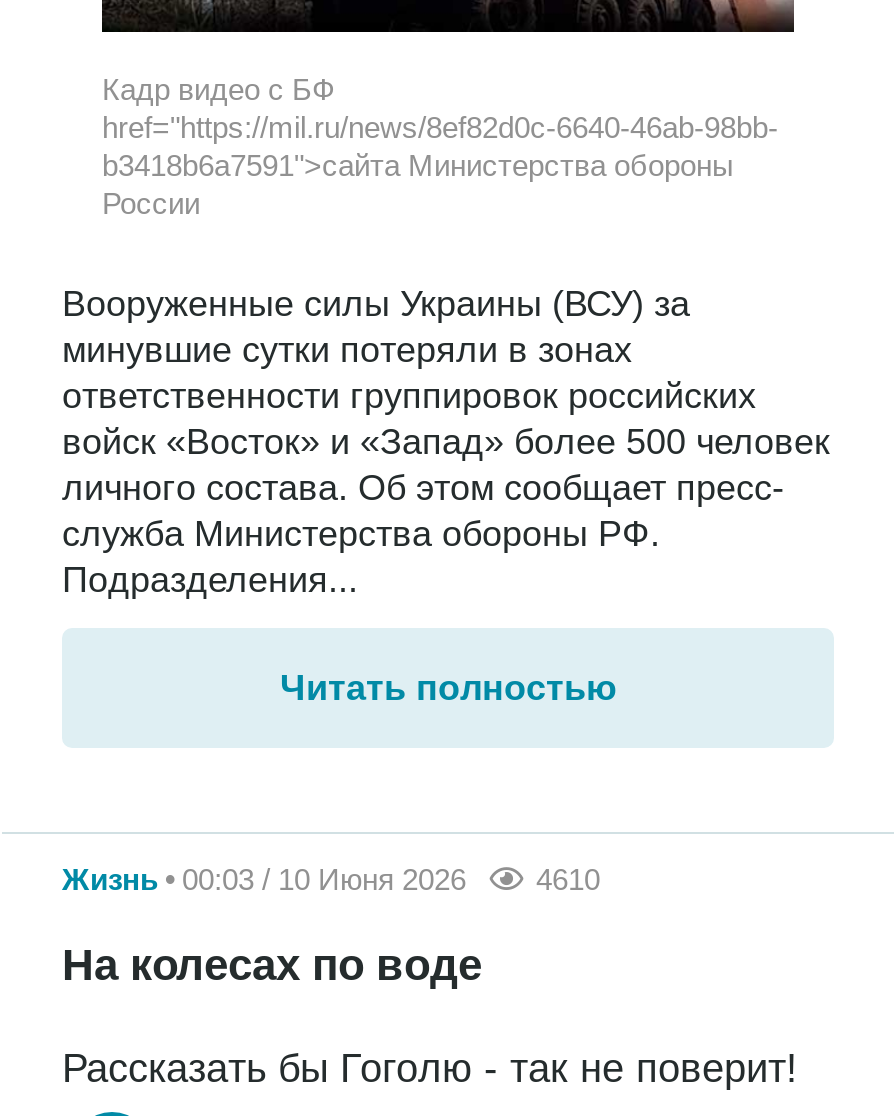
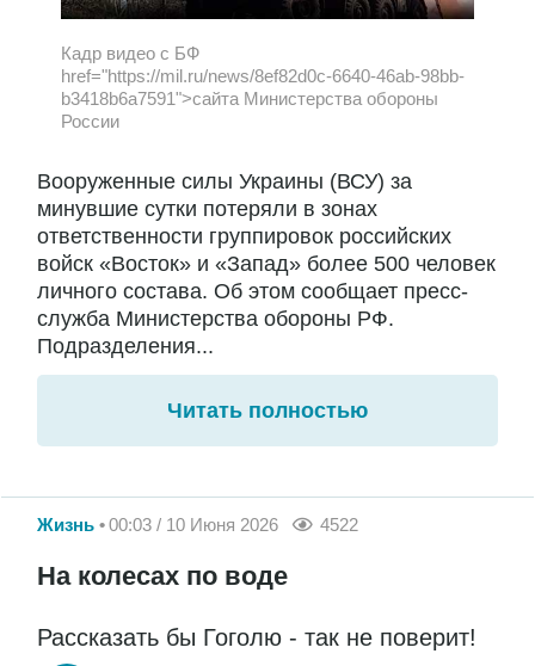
[536,863,600,897] 4610 -> [320,515,358,535] 4522

